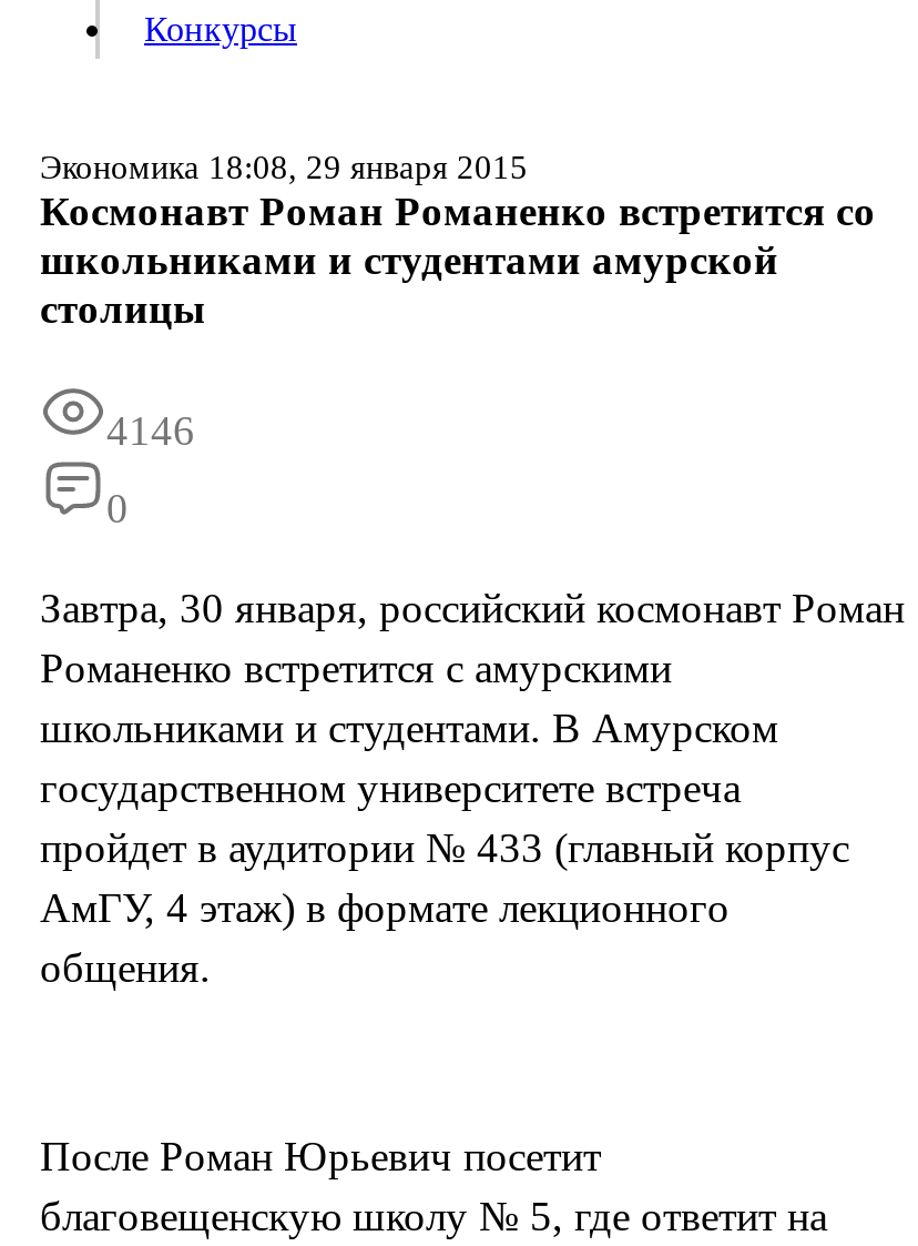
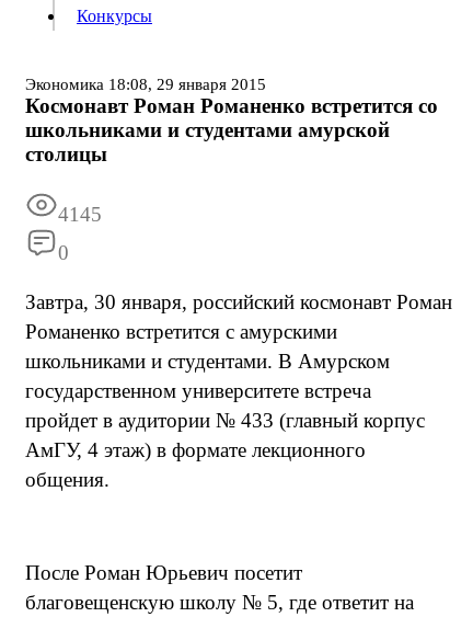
[106,408,195,454] 4146 -> [58,203,102,226] 4145

